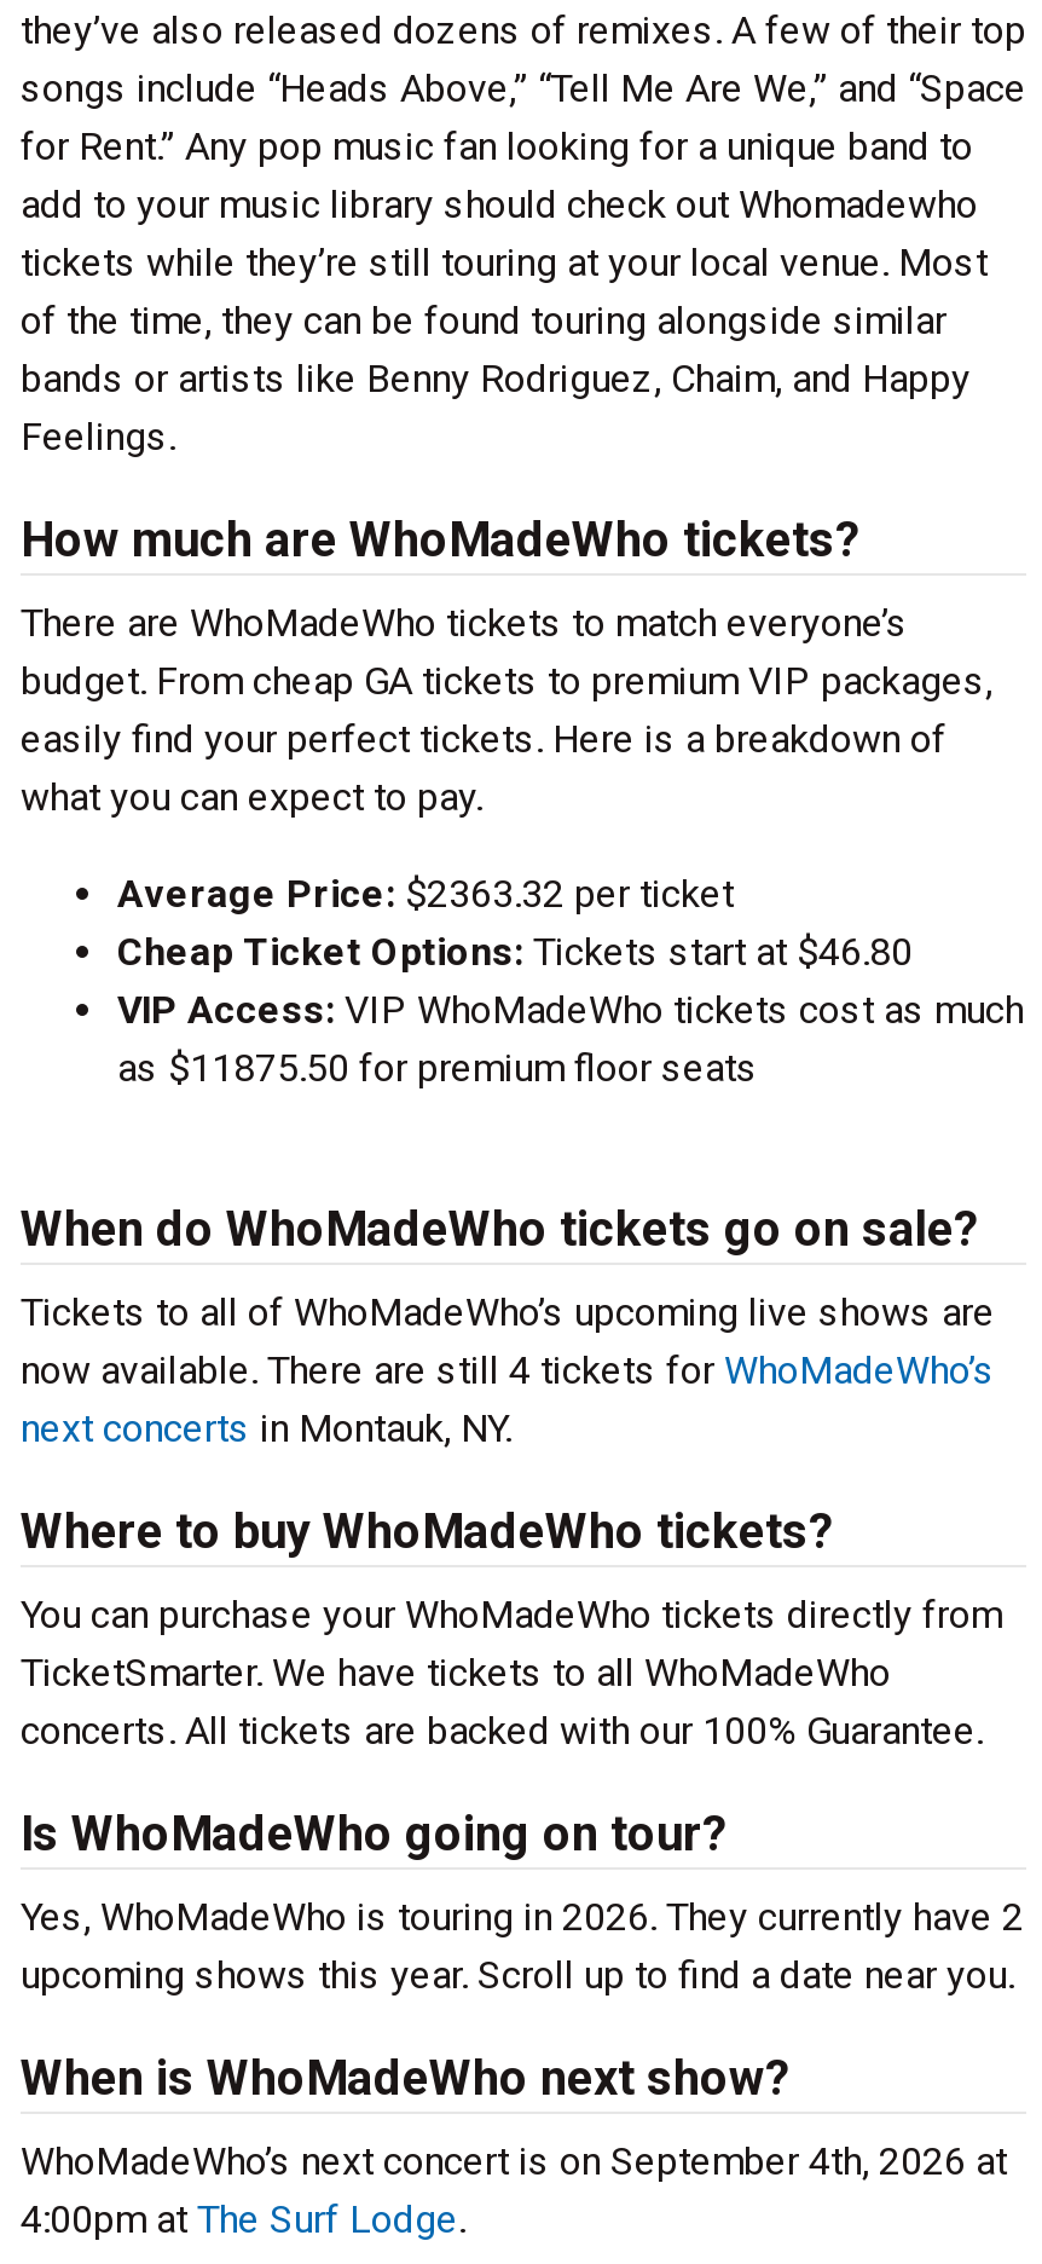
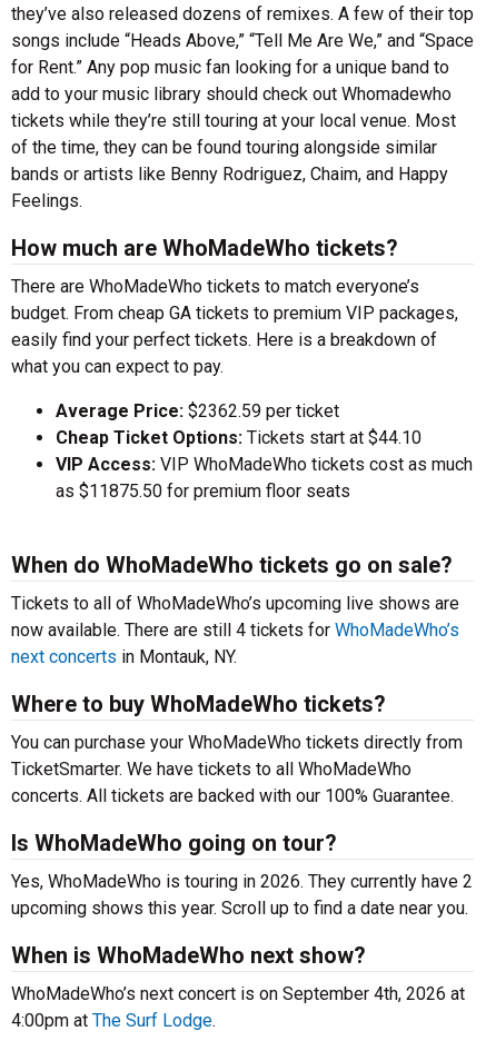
[117,871,734,917] Average Price: $2363.32 per ticket -> [56,400,339,422] Average Price: $2362.59 per ticket
[117,929,913,975] Cheap Ticket Options: Tickets start at $46.80 -> [56,427,421,448] Cheap Ticket Options: Tickets start at $44.10

